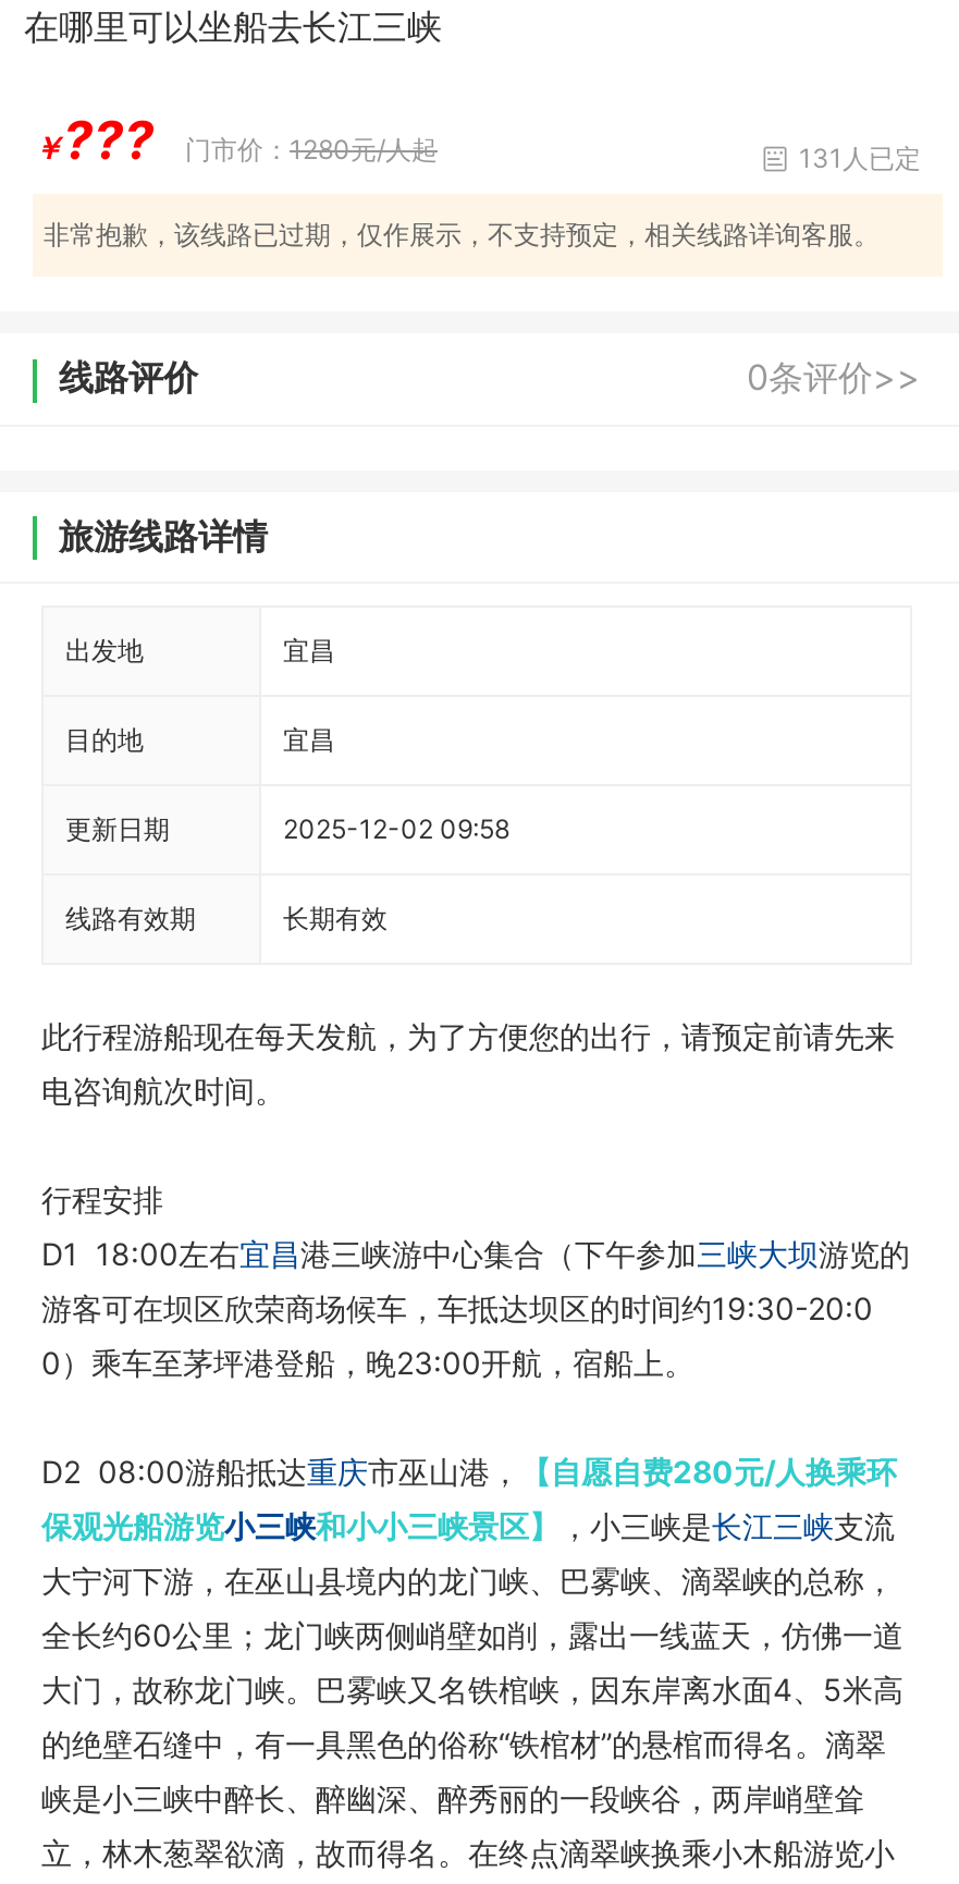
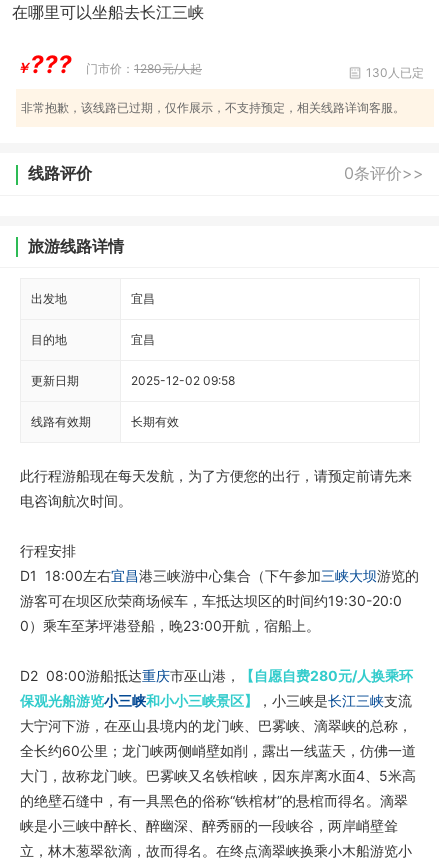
[799,142,921,174] 131人已定 -> [366,65,424,80] 130人已定

